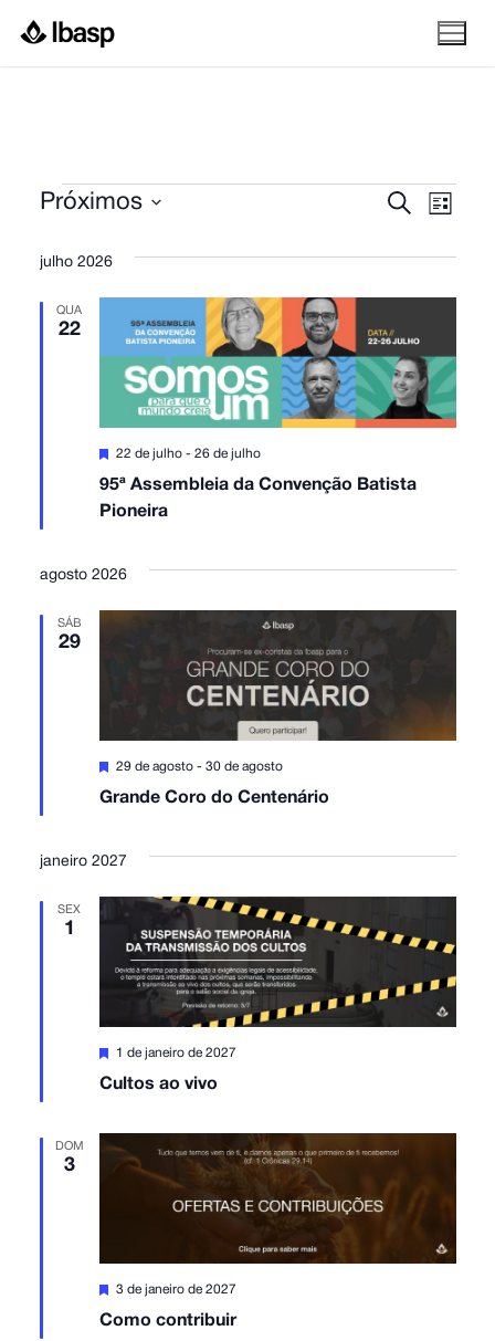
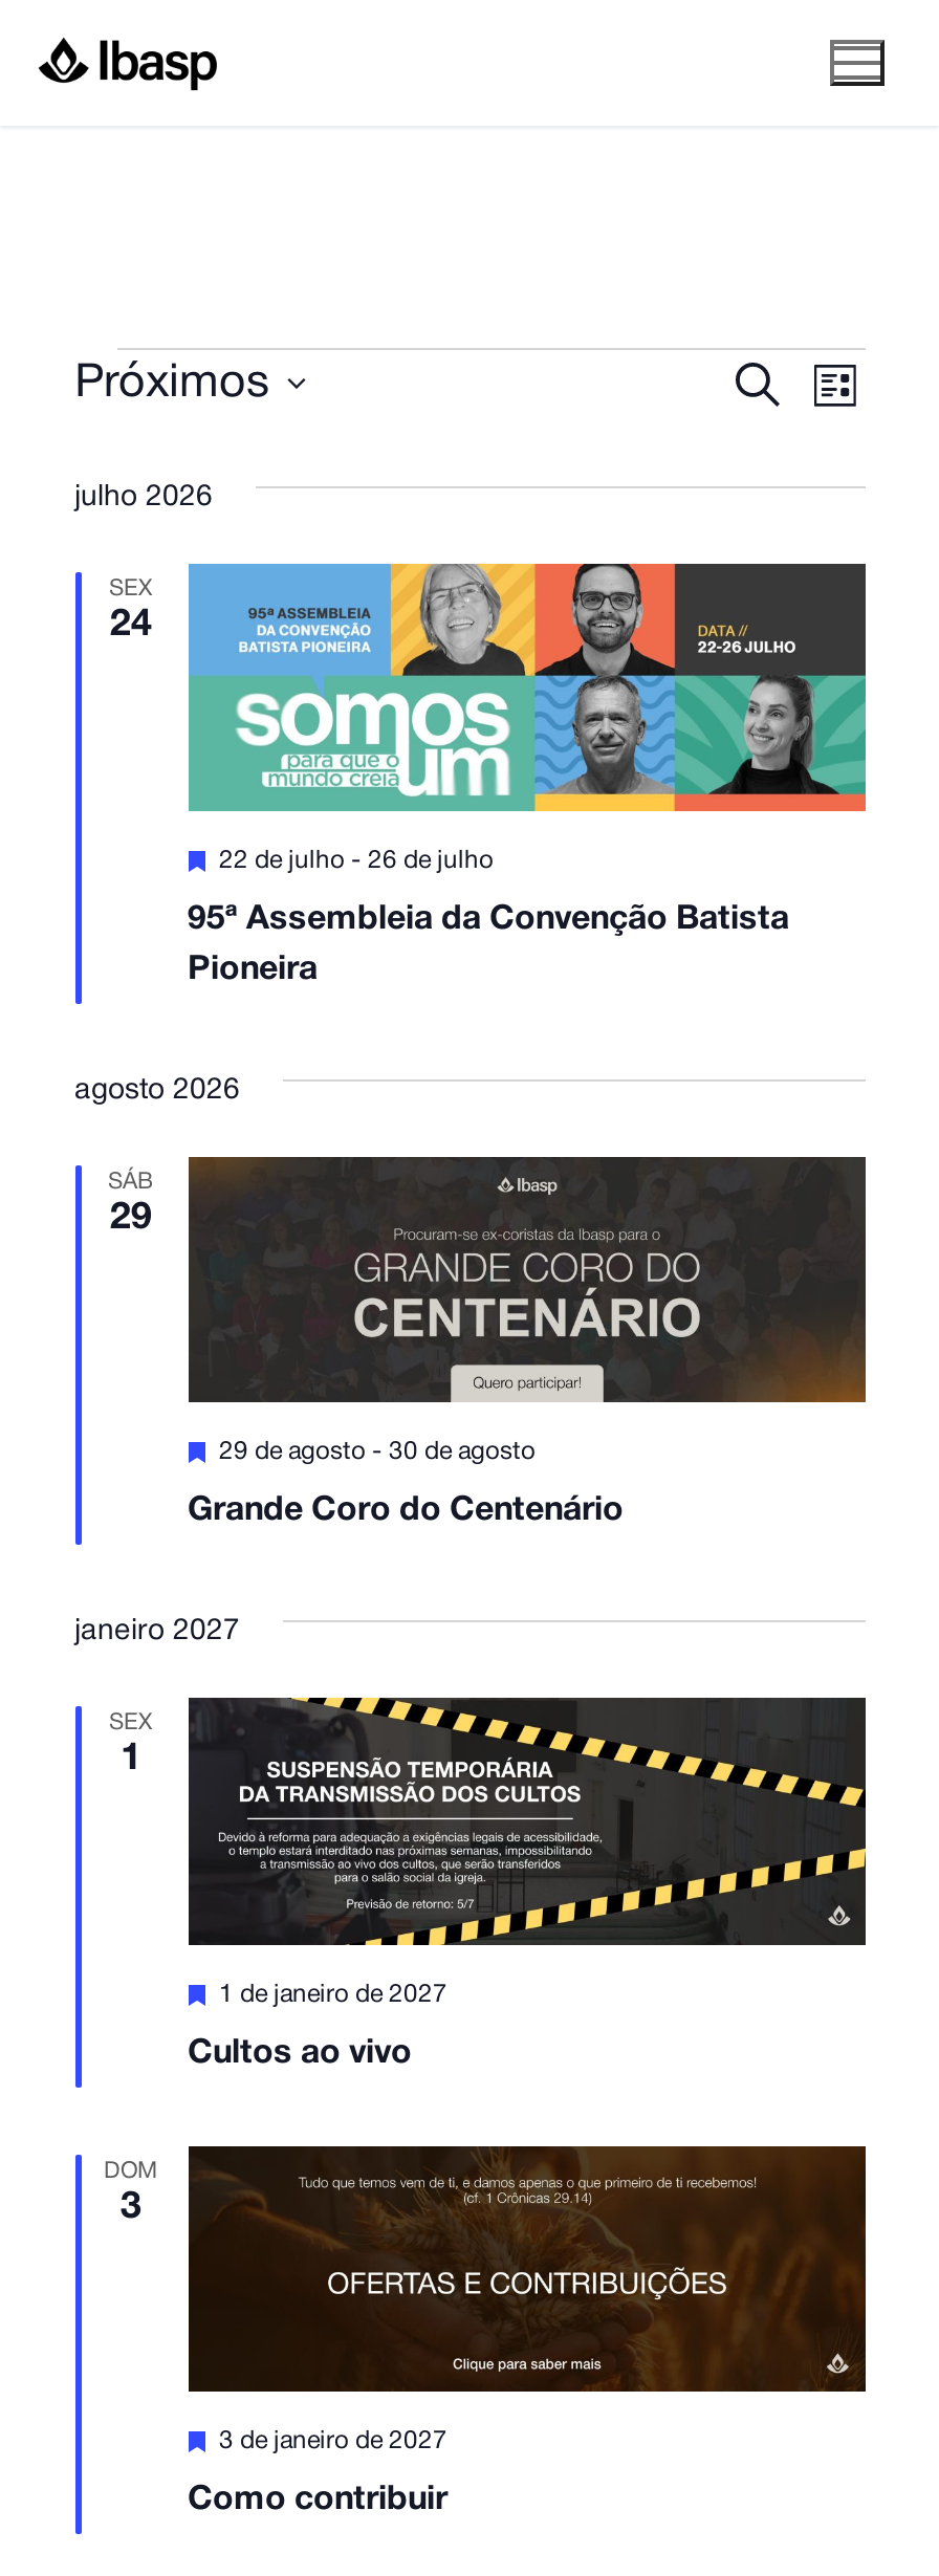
[56,305,82,339] QUA | 22 -> [109,578,153,643] SEX | 24

